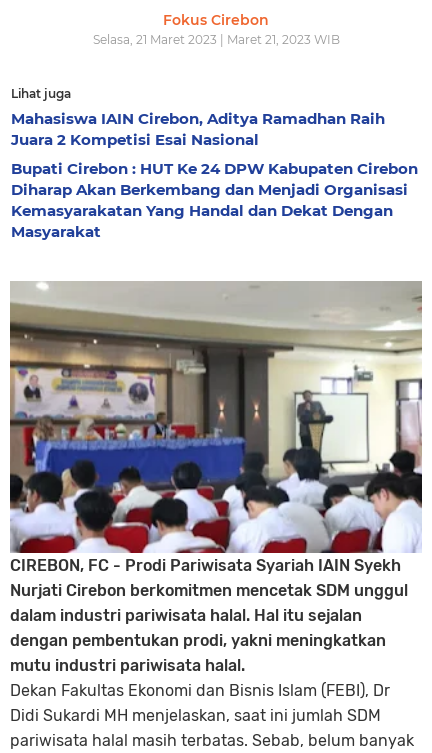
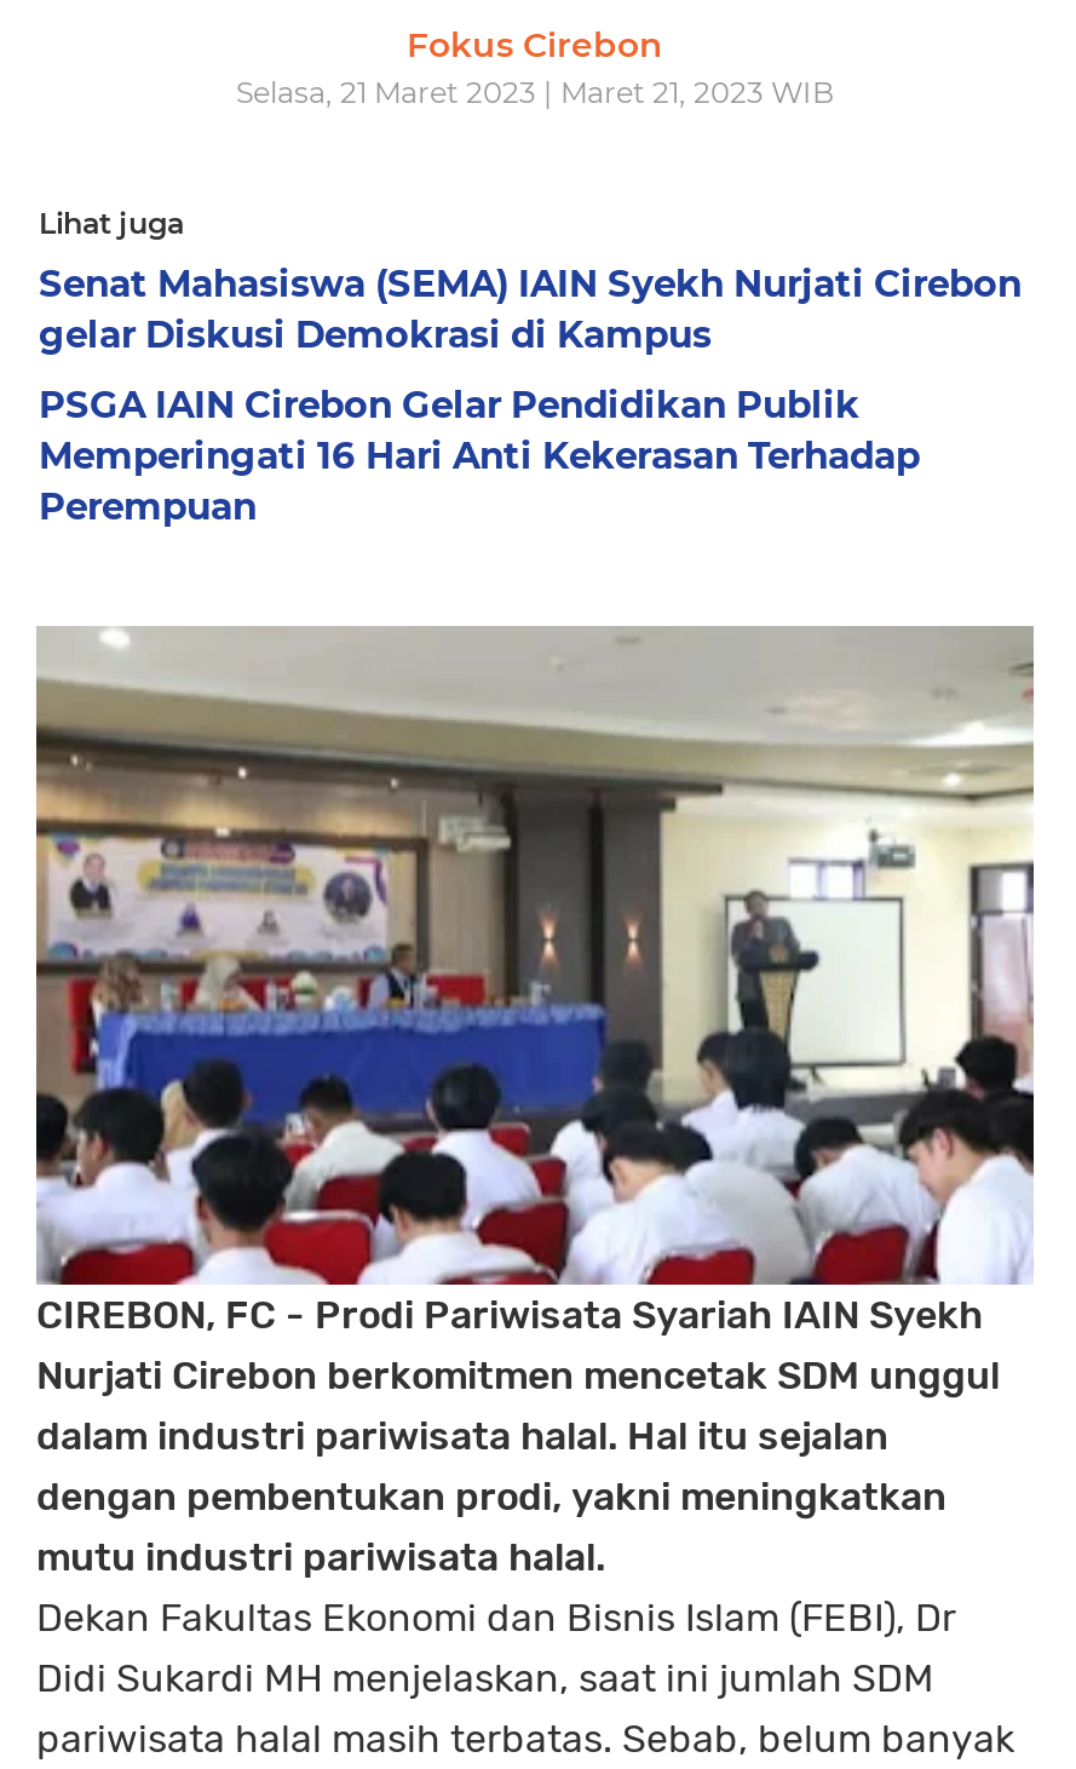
[11,109,385,149] Mahasiswa IAIN Cirebon, Aditya Ramadhan Raih | Juara 2 Kompetisi Esai Nasional -> [39,260,1022,357] Senat Mahasiswa (SEMA) IAIN Syekh Nurjati Cirebon | gelar Diskusi Demokrasi di Kampus
[11,159,418,241] Bupati Cirebon : HUT Ke 24 DPW Kabupaten Cirebon | Diharap Akan Berkembang dan Menjadi Organisasi | Kemasyarakatan Yang Handal dan Dekat Dengan | Masyarakat -> [39,381,920,529] PSGA IAIN Cirebon Gelar Pendidikan Publik | Memperingati 16 Hari Anti Kekerasan Terhadap | Perempuan

